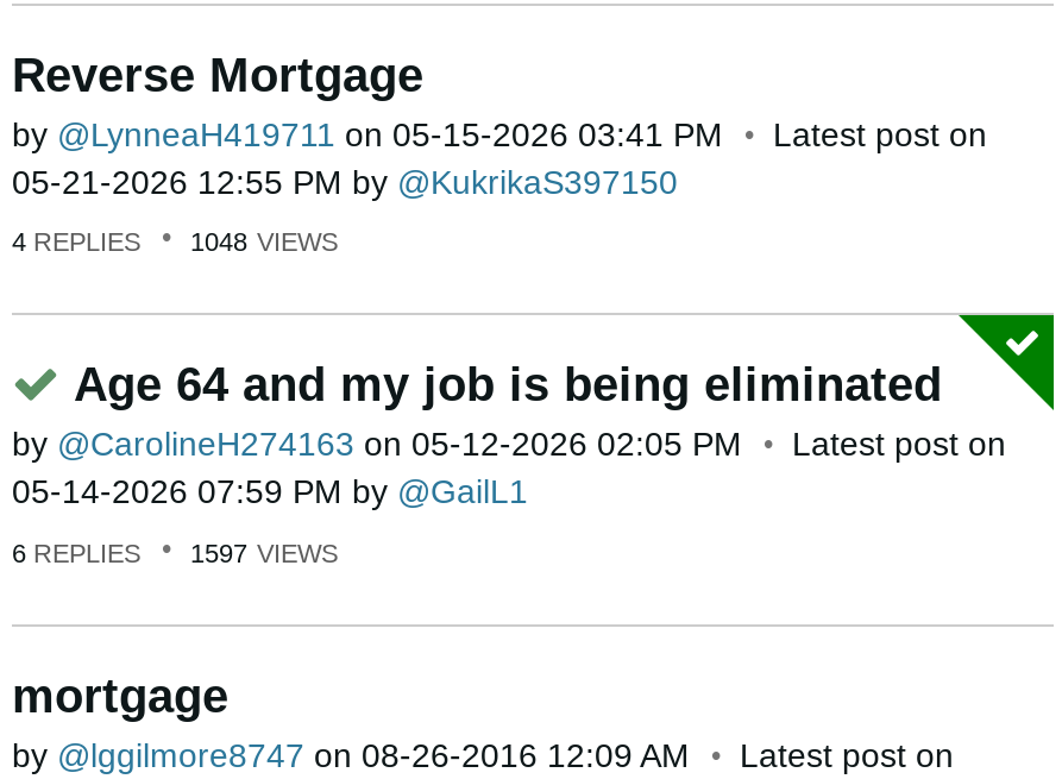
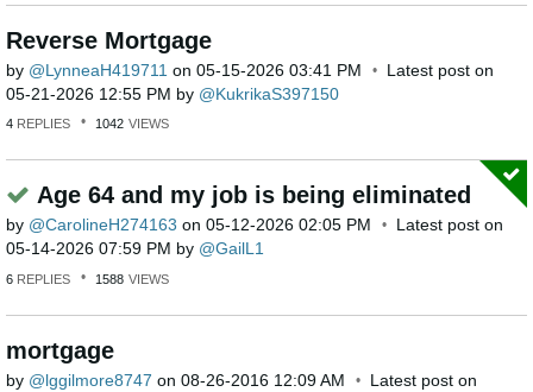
[12,228,338,256] 4 REPLIES 1048 VIEWS -> [6,117,169,131] 4 REPLIES 1042 VIEWS
[12,538,338,567] 6 REPLIES 1597 VIEWS -> [6,272,169,286] 6 REPLIES 1588 VIEWS

